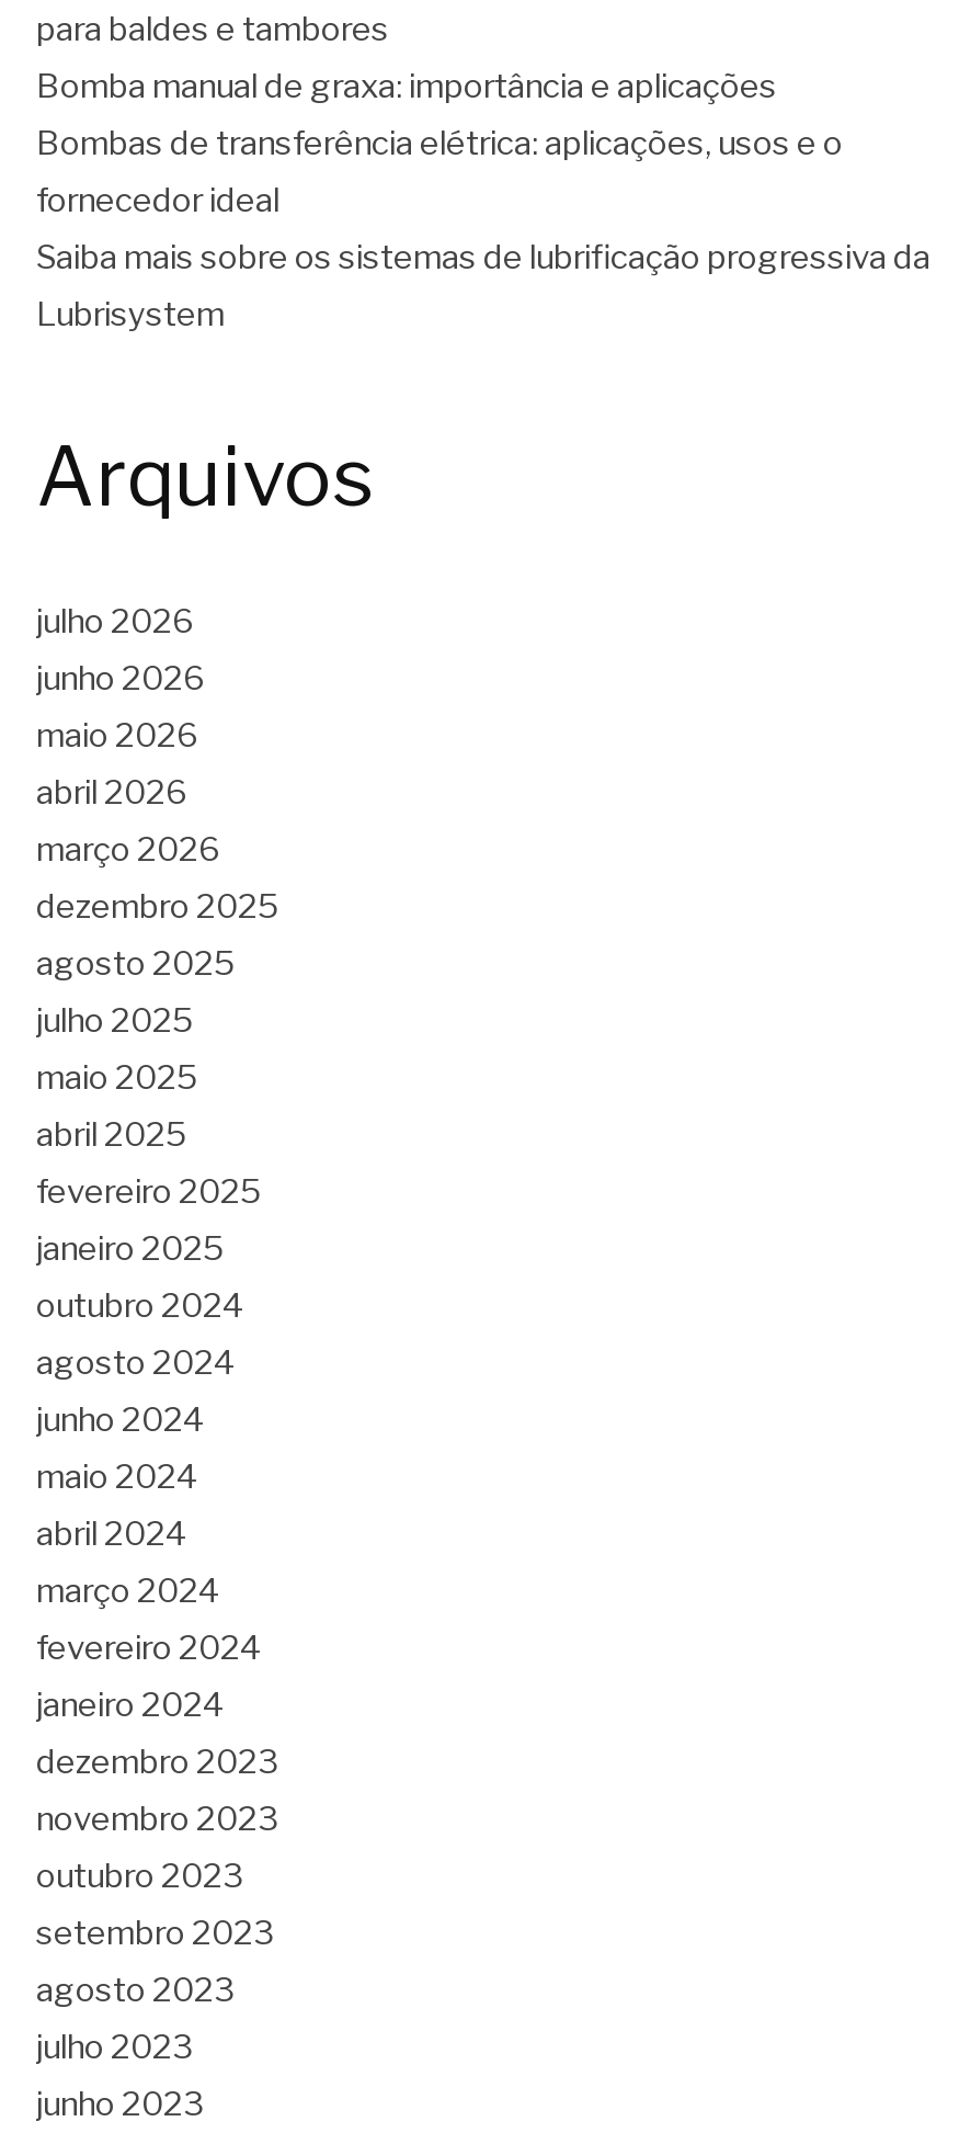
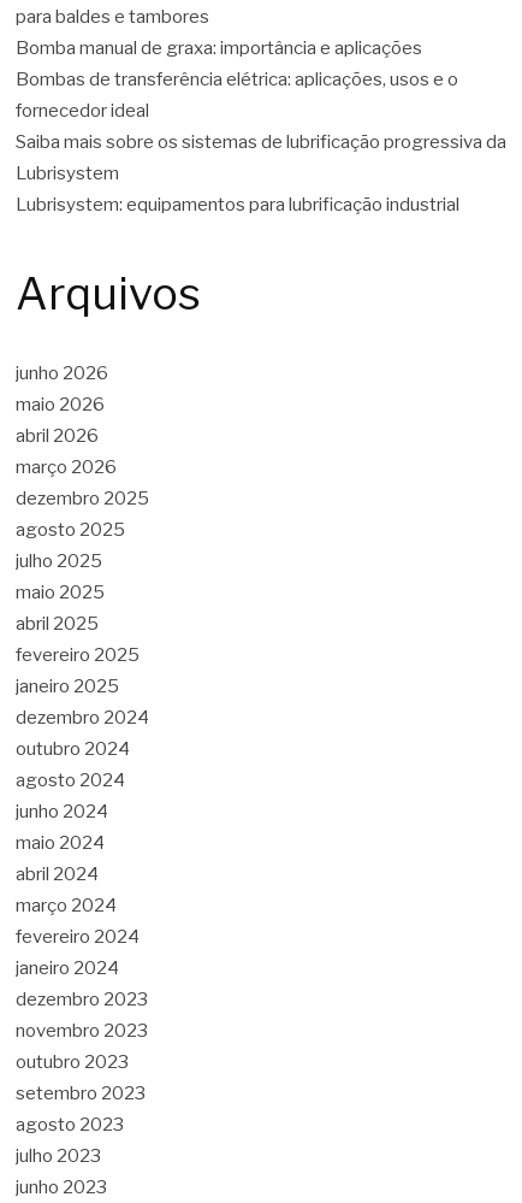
none -> [16,194,459,216] Lubrisystem: equipamentos para lubrificação industrial
[36,601,194,641] julho 2026 -> none
none -> [16,707,149,728] dezembro 2024

